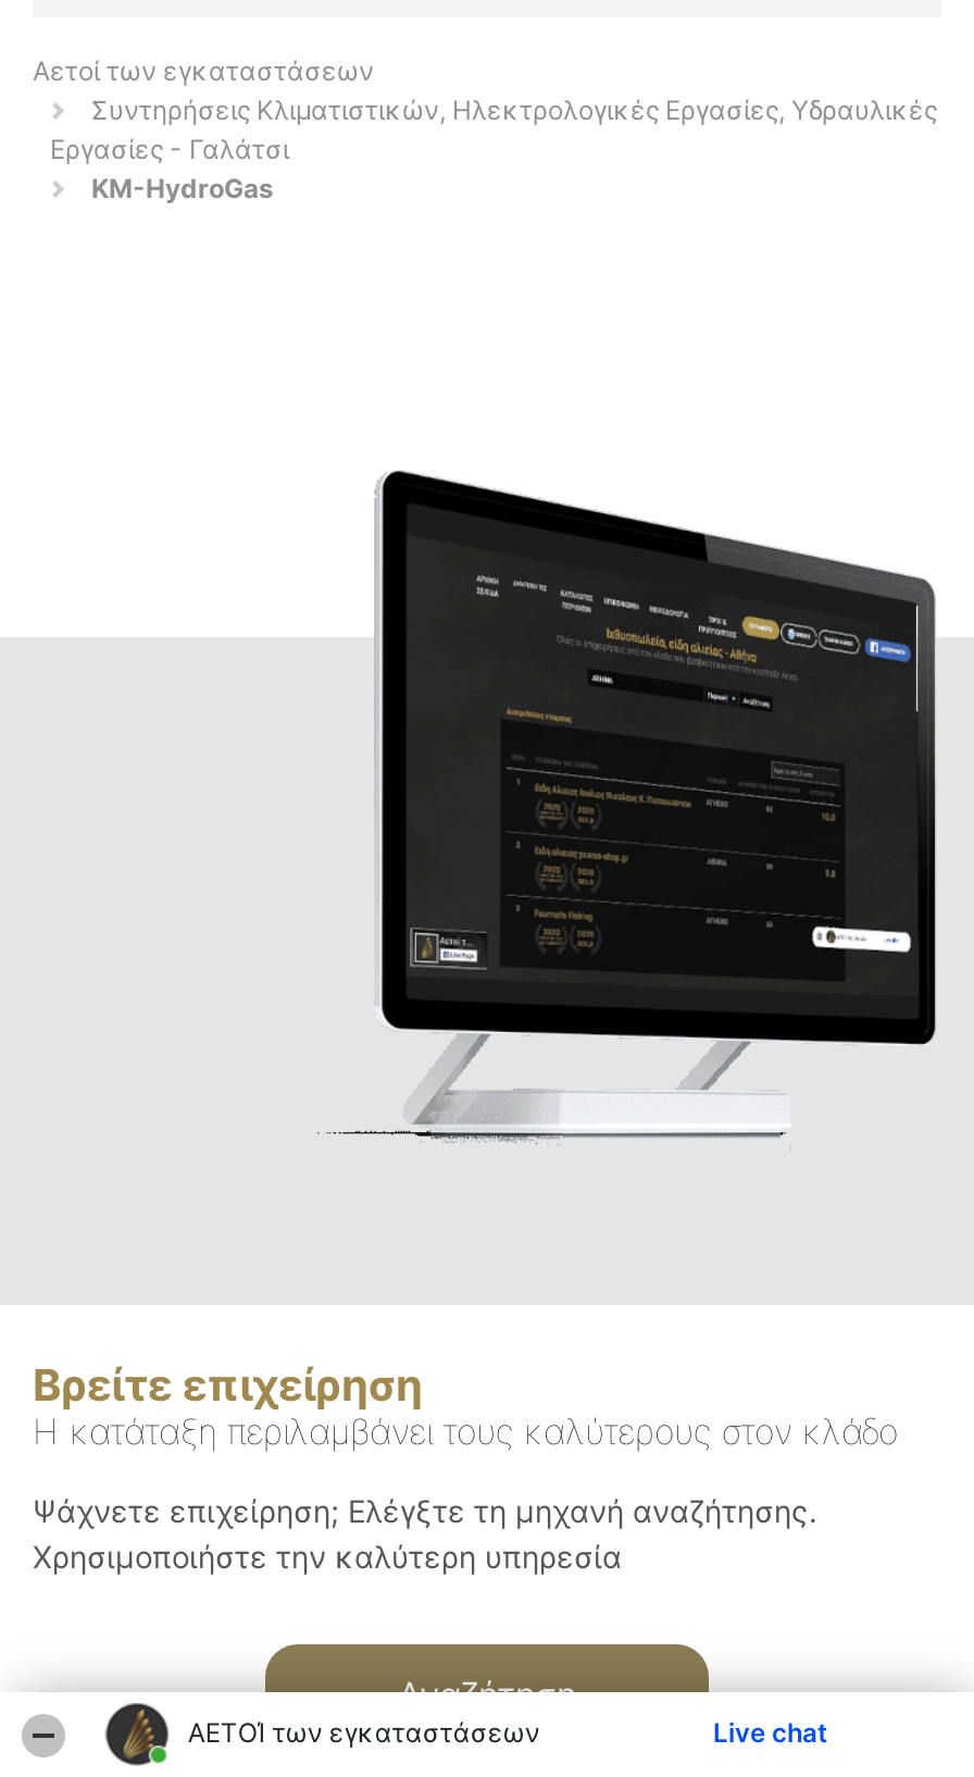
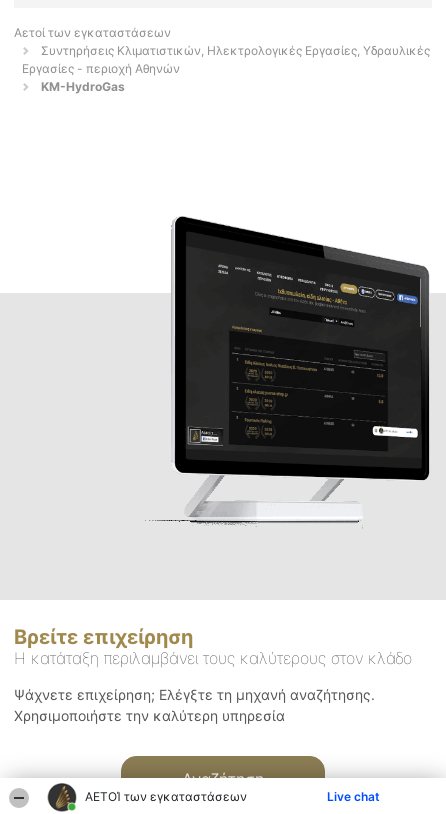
[50,133,289,165] Εργασίες - Γαλάτσι -> [22,61,180,76] Εργασίες - περιοχή Αθηνών

